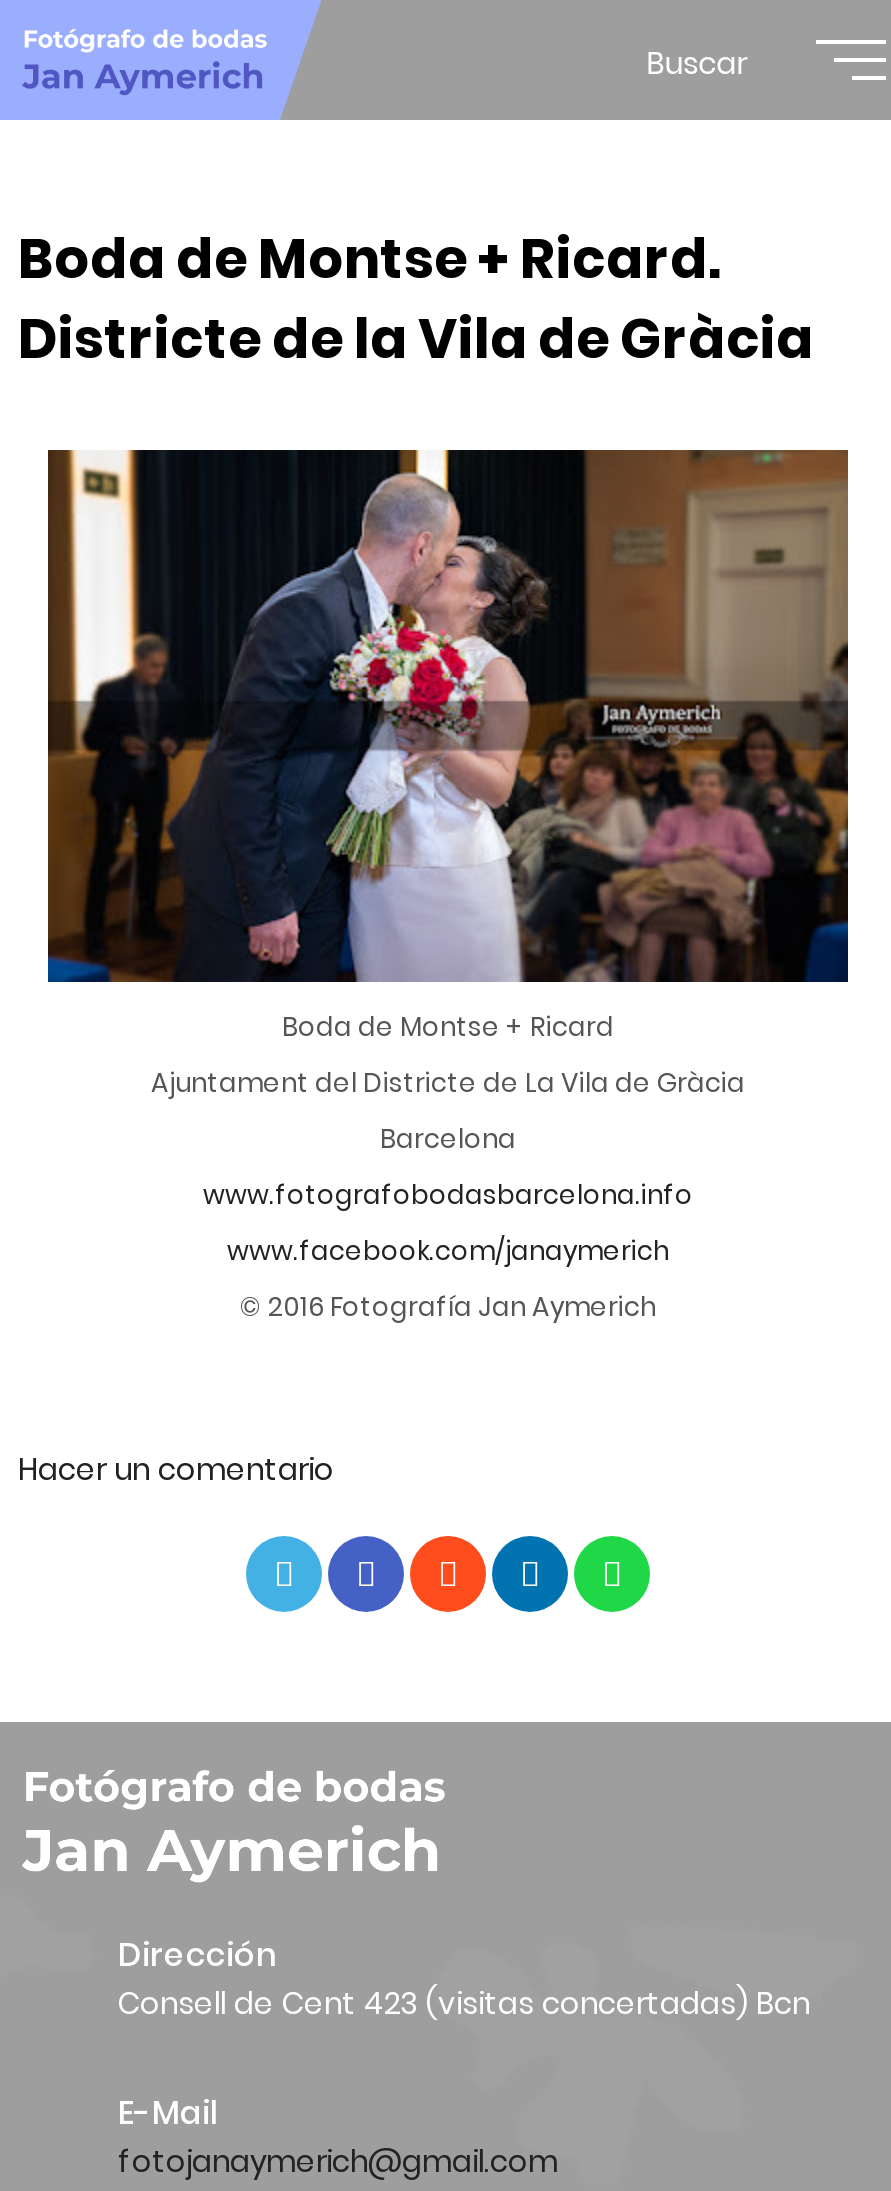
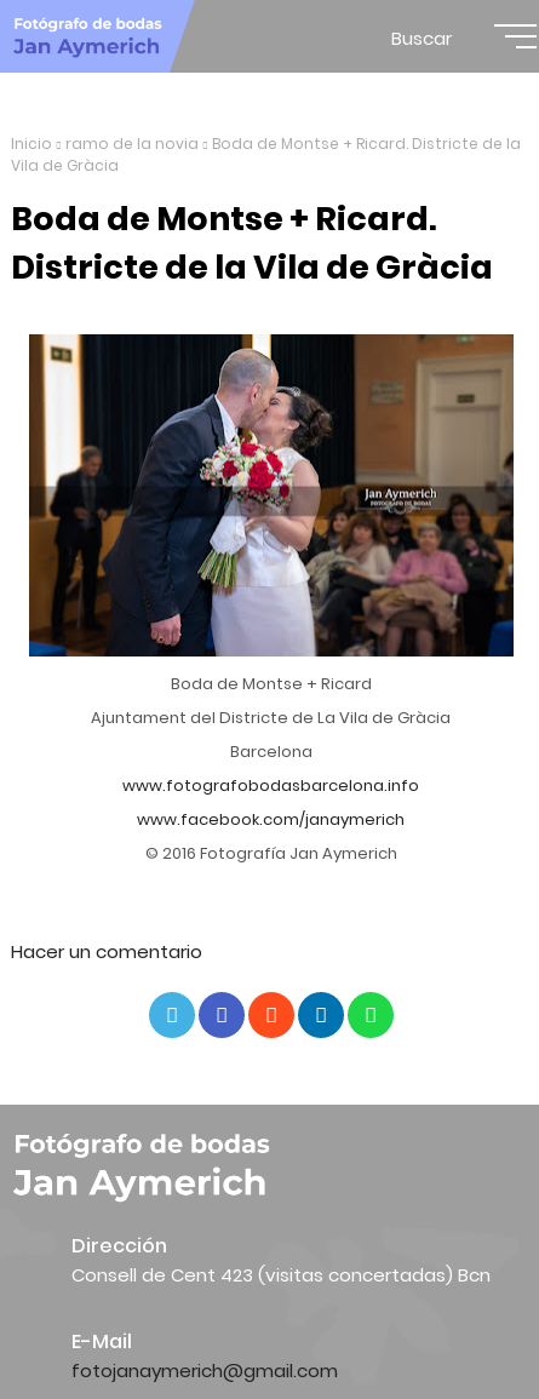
none -> [11,133,521,176] Inicio | ramo de la novia | Boda de Montse + Ricard. Districte de la | Vila de Gràcia

